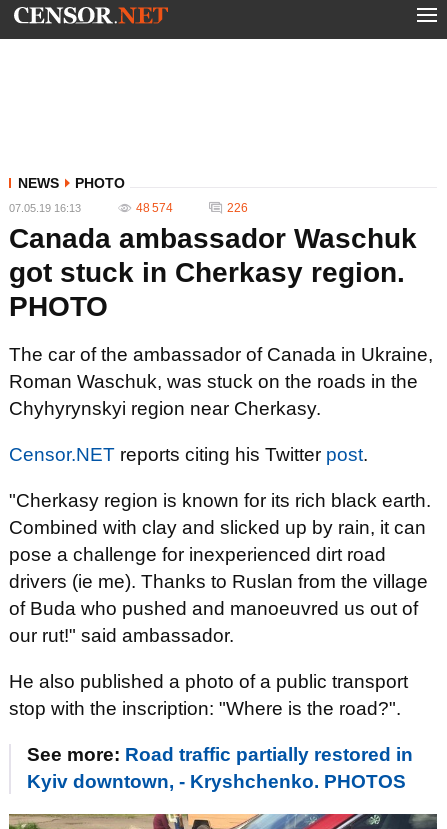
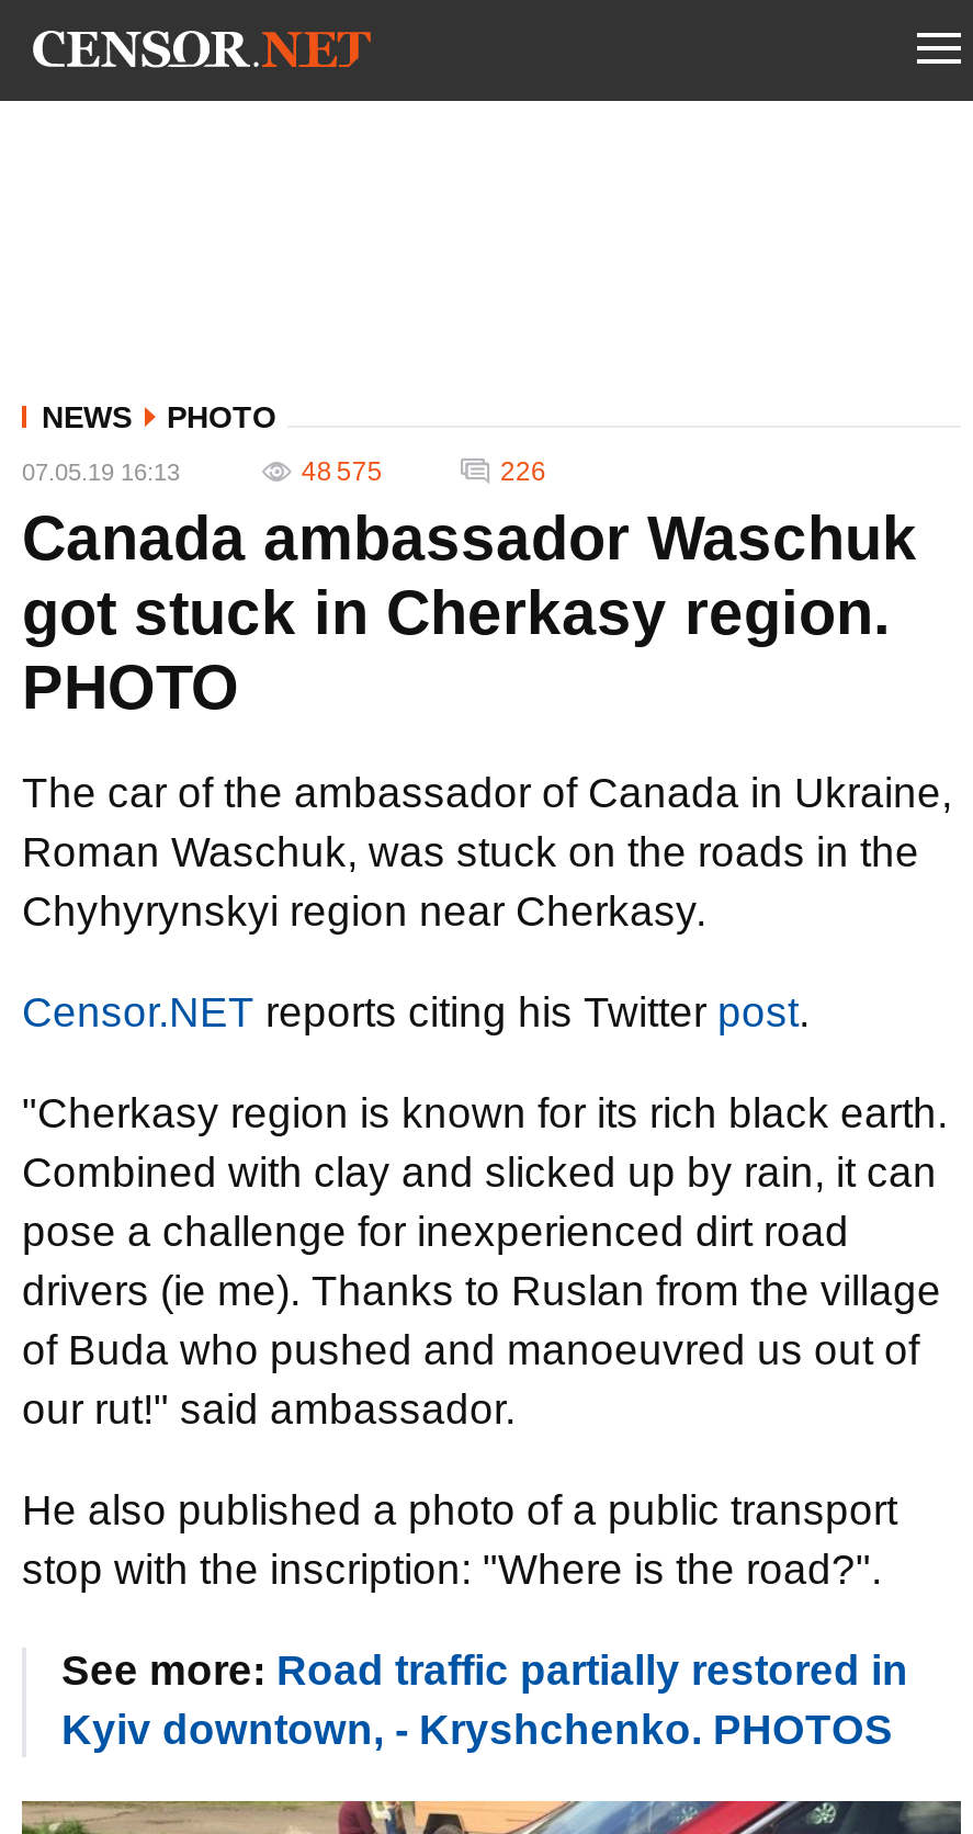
[136,201,173,215] 48 574 -> [301,456,383,487] 48 575

